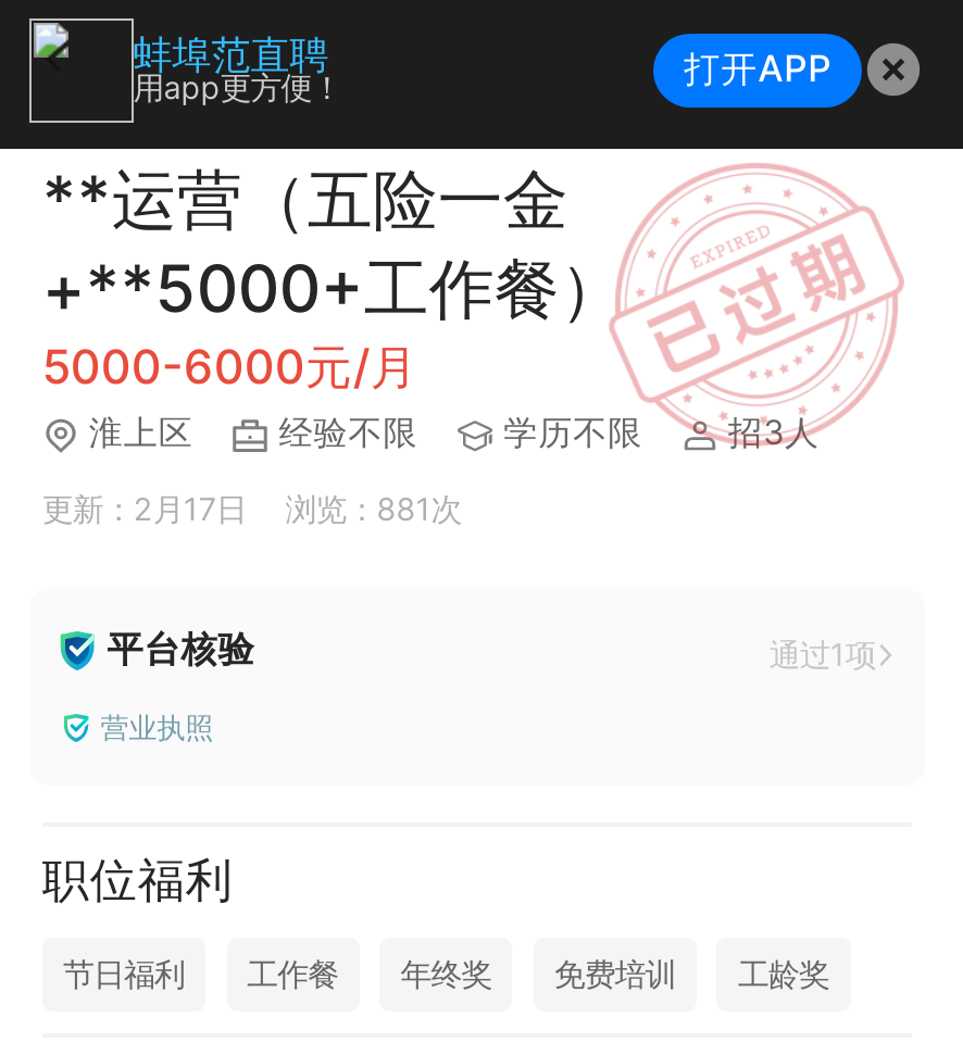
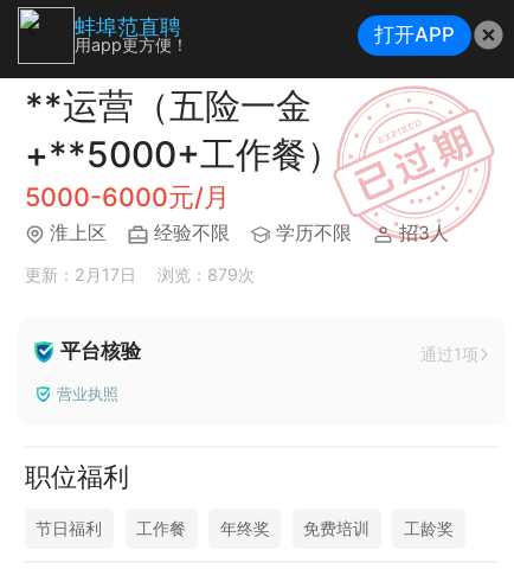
[42,490,462,527] 更新：2月17日 浏览：881次 -> [25,264,254,284] 更新：2月17日 浏览：879次

